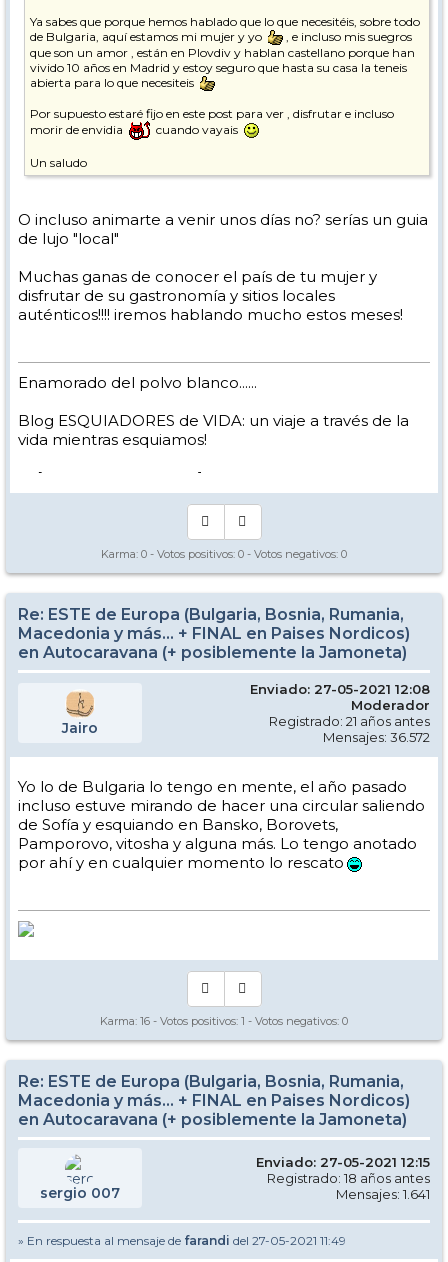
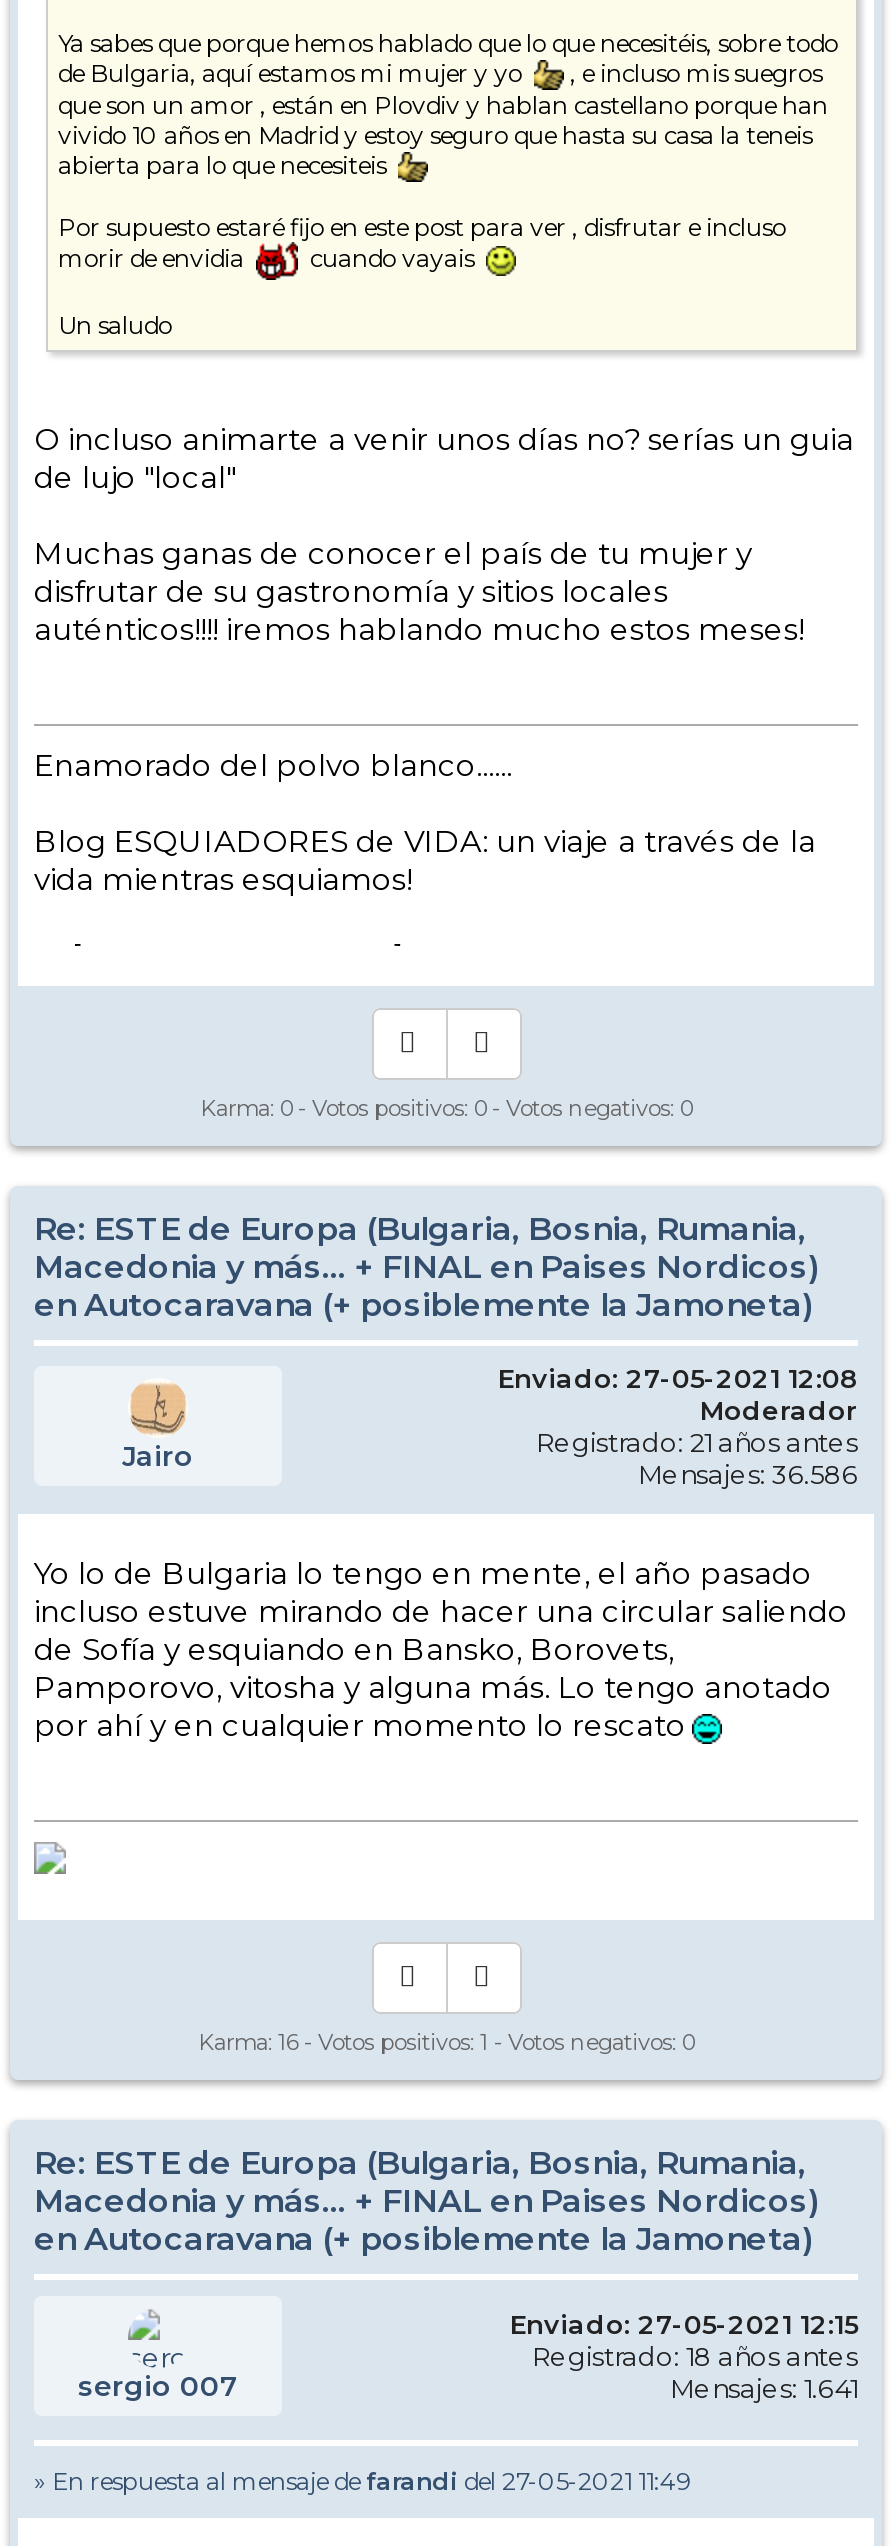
[323,729,430,745] Mensajes: 36.572 -> [638,1458,858,1490] Mensajes: 36.586

